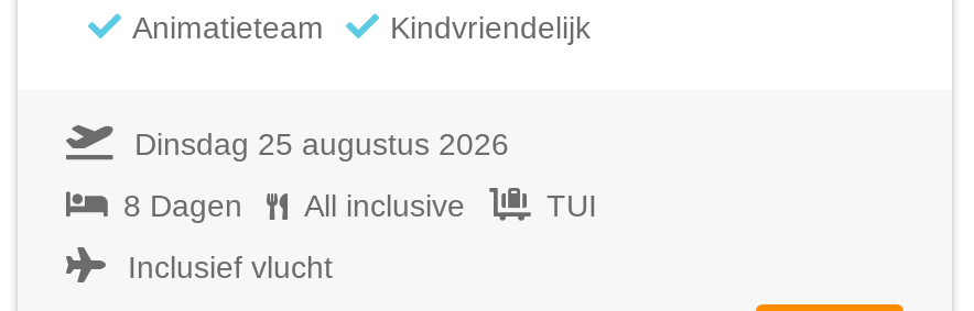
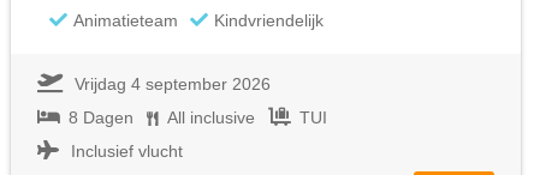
[134,127,509,163] Dinsdag 25 augustus 2026 -> [75,75,271,94] Vrijdag 4 september 2026

